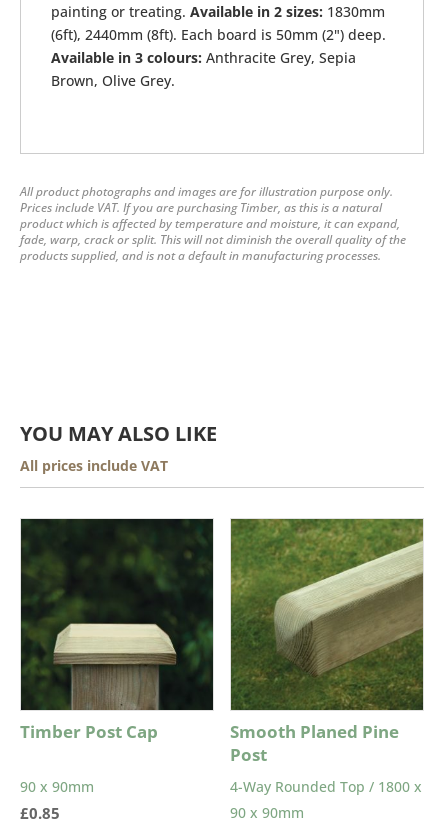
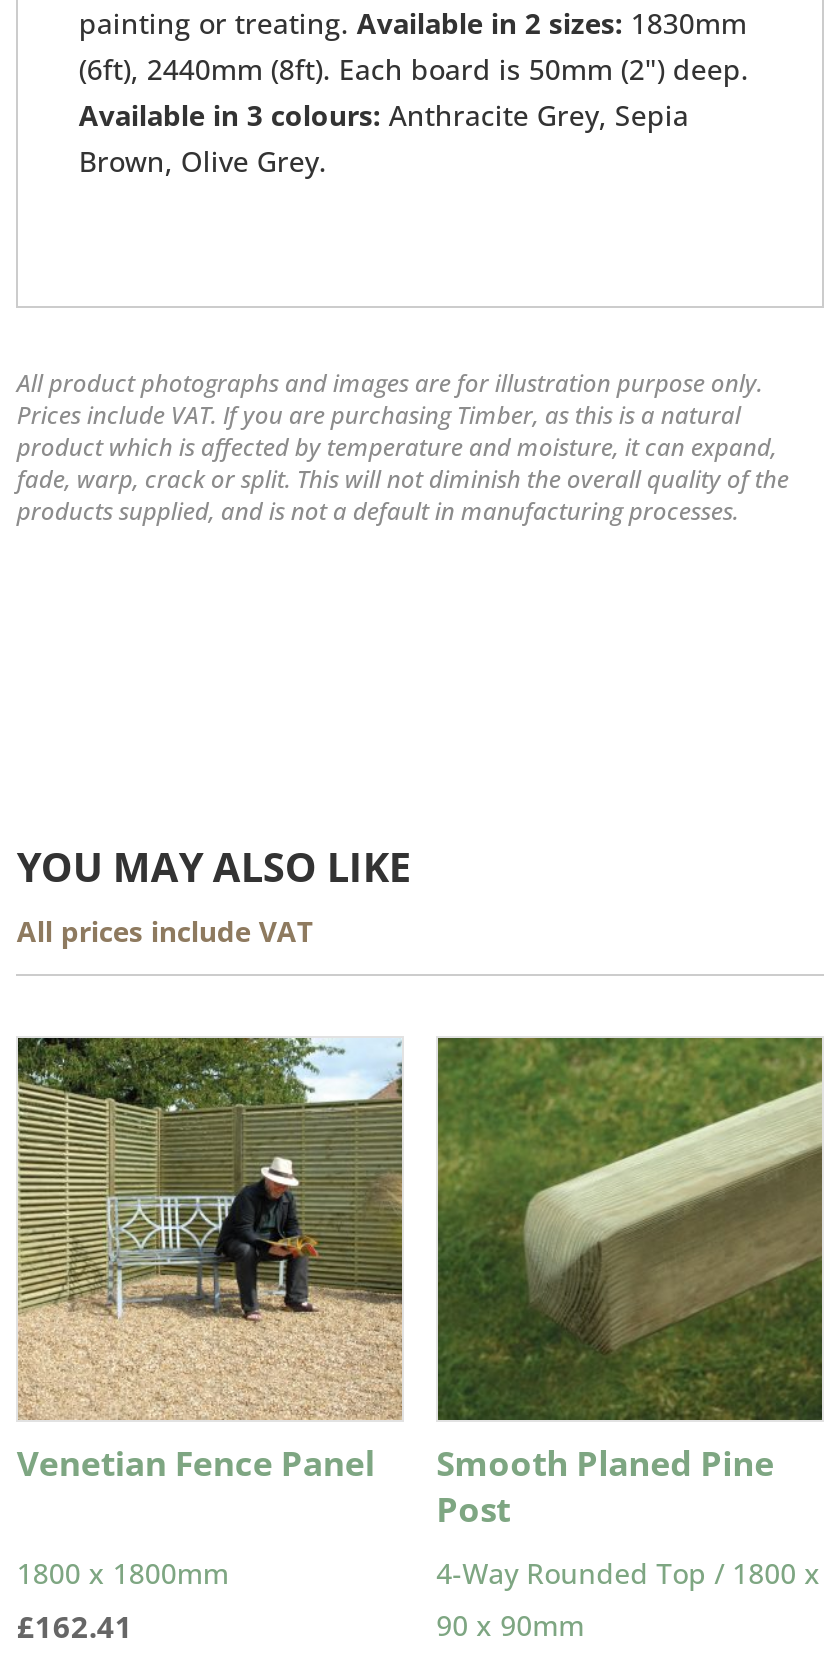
[20,518,214,743] [image] | Timber Post Cap -> [16,1036,404,1486] [image] | Venetian Fence Panel
[20,777,94,823] 90 x 90mm | £0.85 -> [17,1555,229,1647] 1800 x 1800mm | £162.41

